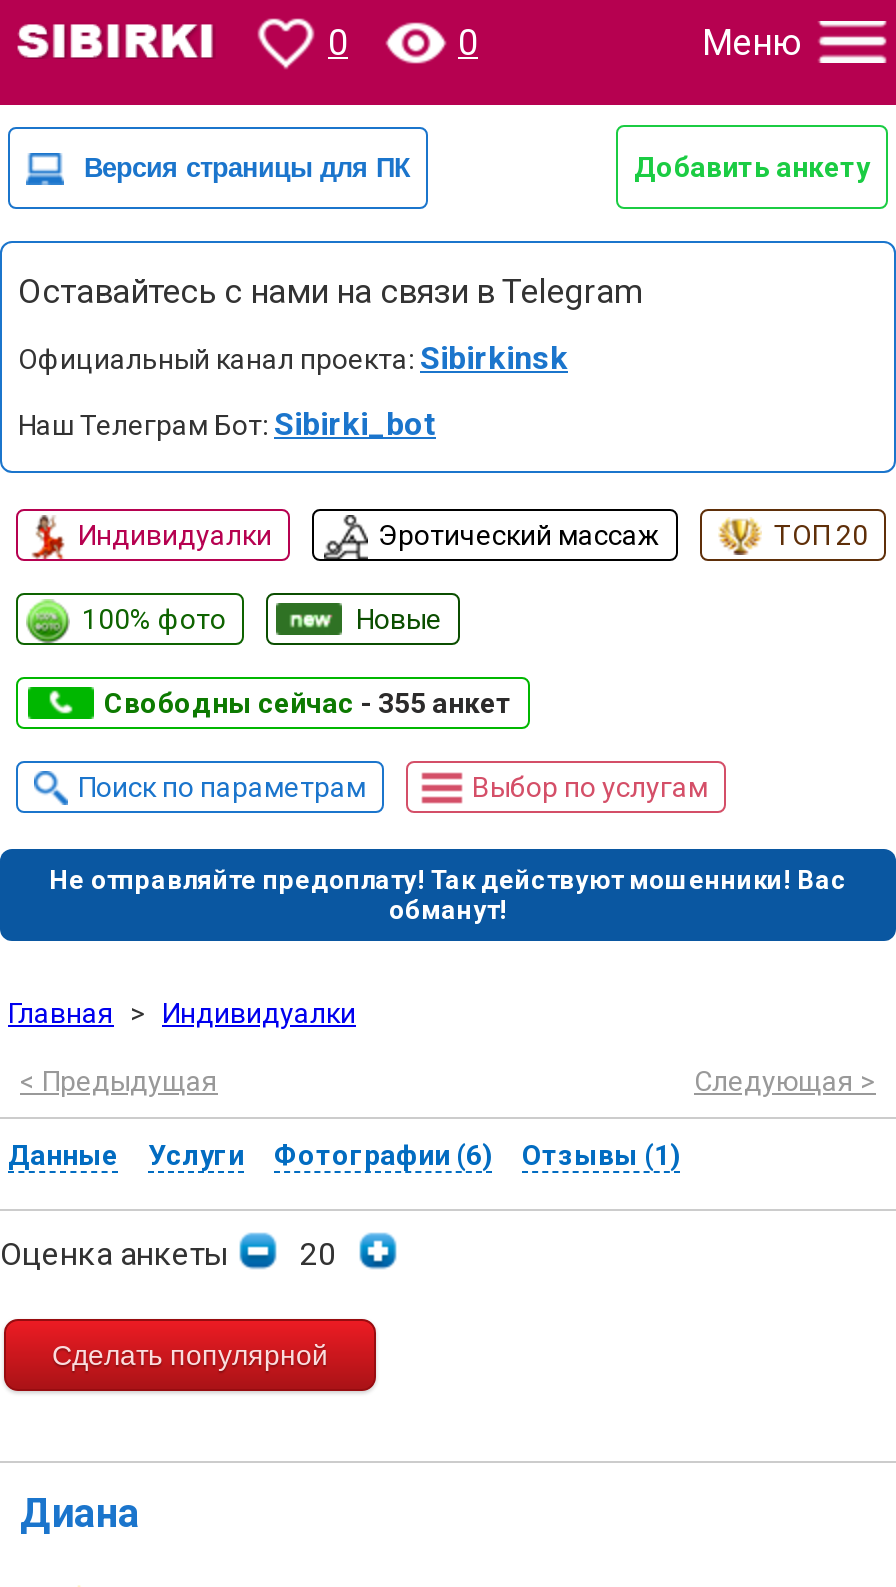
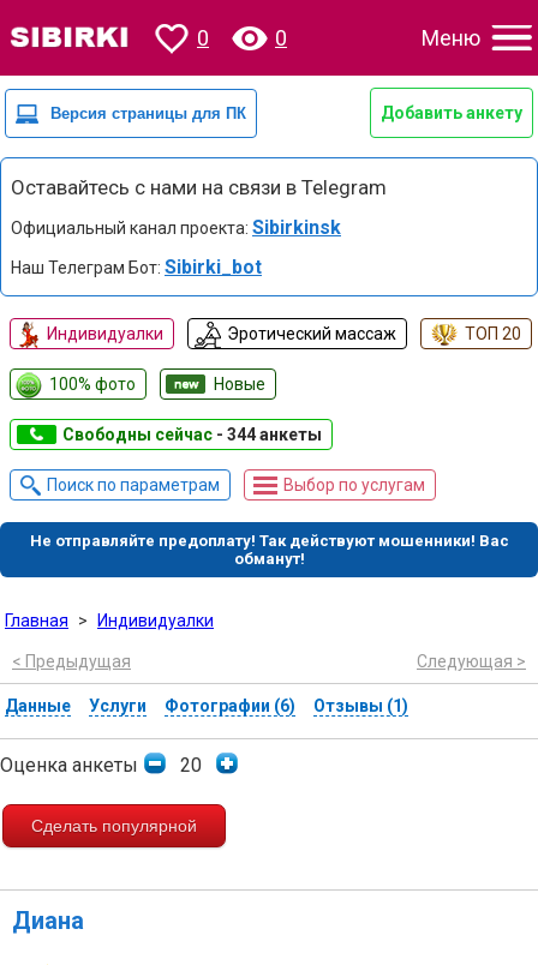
[104,687,512,719] Свободны сейчас - 355 анкет -> [62,425,322,444] Свободны сейчас - 344 анкеты

